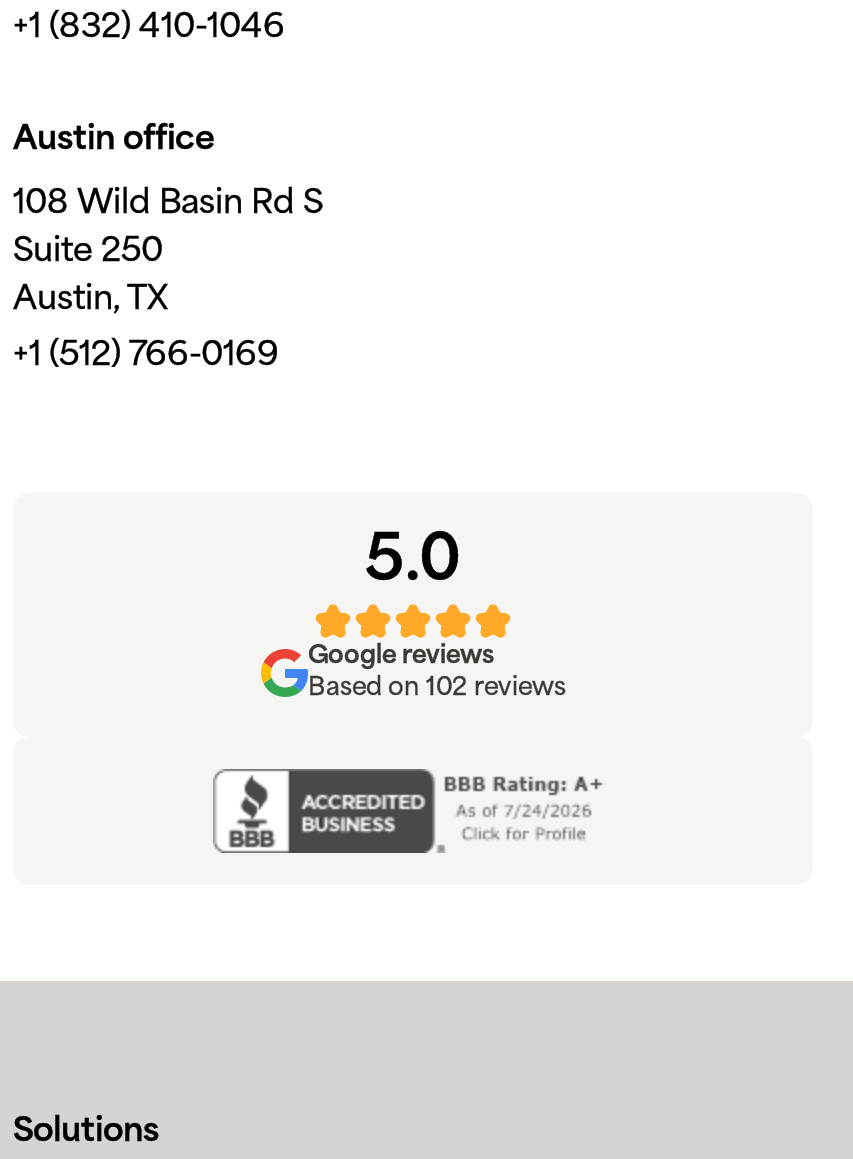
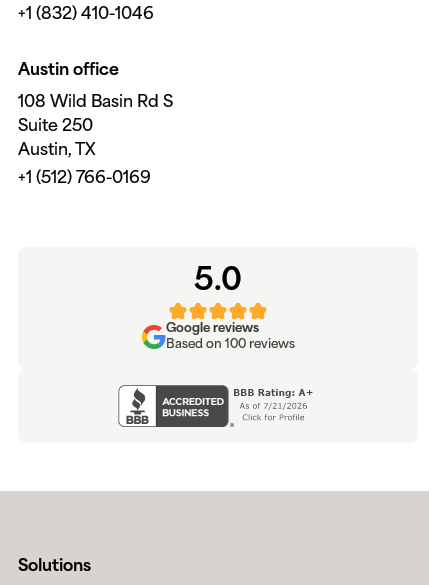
[308,674,566,700] Based on 102 reviews -> [165,338,294,351] Based on 100 reviews

